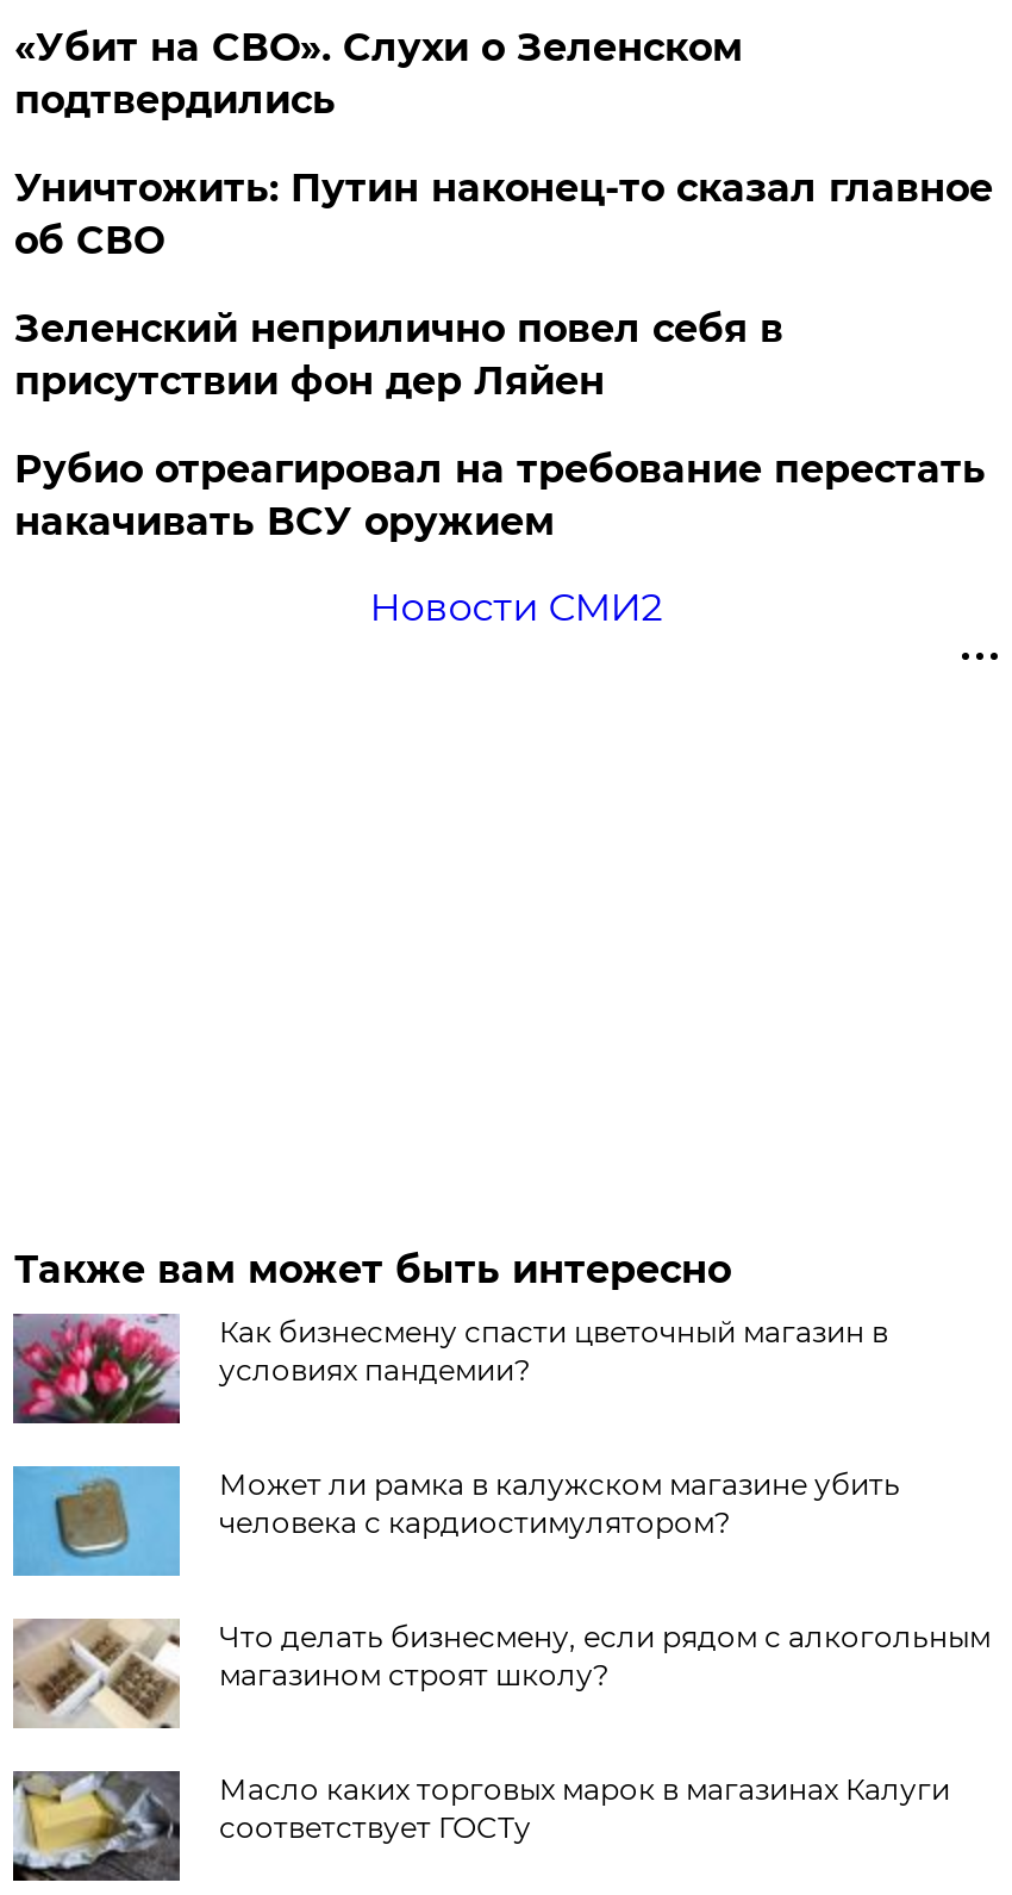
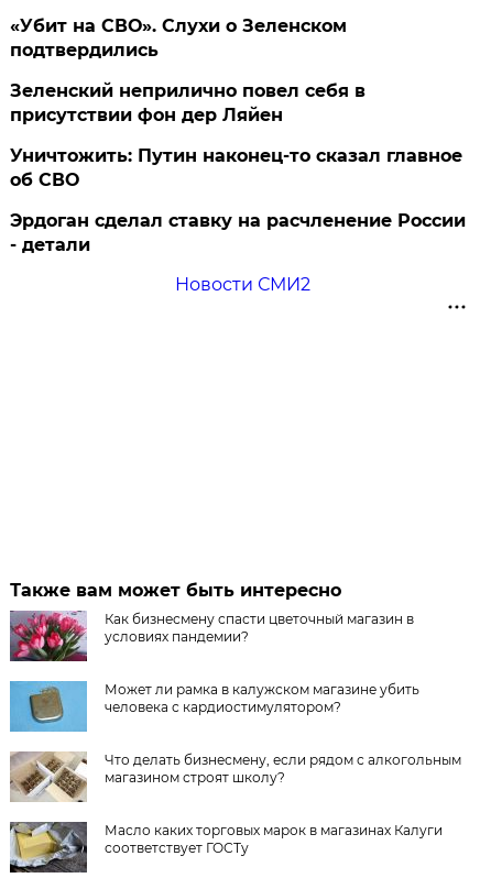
moved [14,166,993,263] -> [10,145,463,190]: Уничтожить: Путин наконец-то сказал главное | об СВО
moved [14,306,783,404] -> [10,80,366,125]: Зеленский неприлично повел cебя в | присутствии фон дер Ляйен
[14,447,986,544] Рубио отреагировал на требование перестать | накачивать ВСУ оружием -> [10,210,466,255] Эрдоган сделал ставку на расчленение России | - детали

